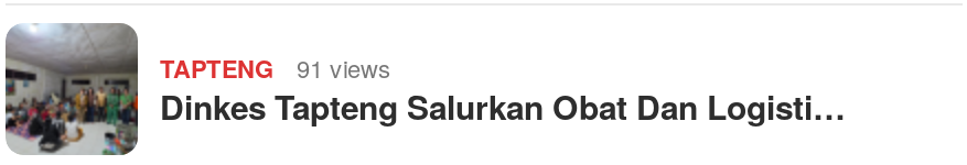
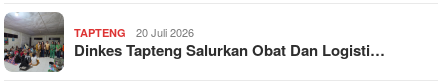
[160,50,391,85] TAPTENG 91 views -> [74,24,194,40] TAPTENG 20 Juli 2026

